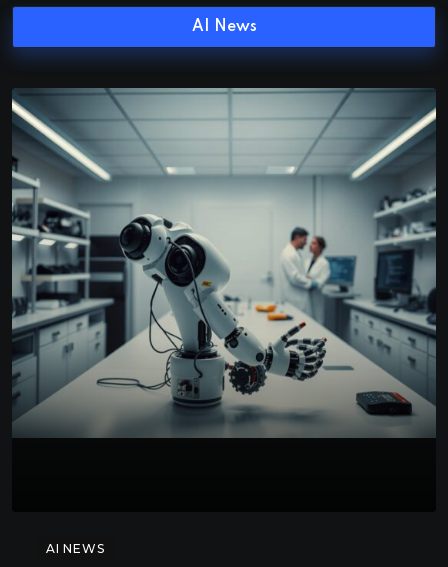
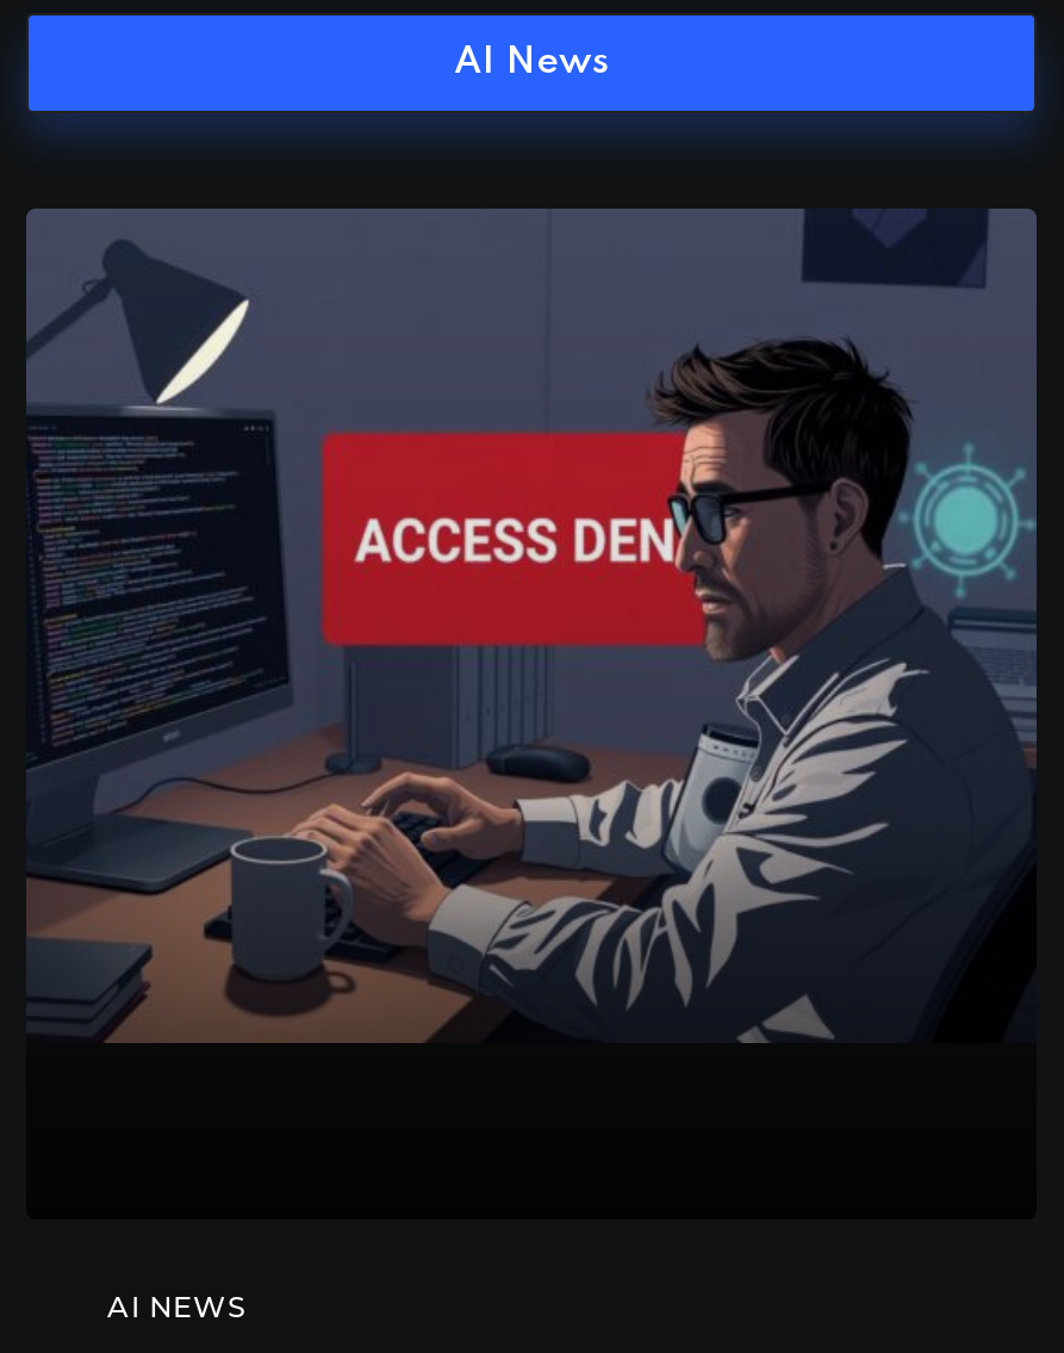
[11,88,437,438] [image] -> [26,211,1037,1041] [image]

